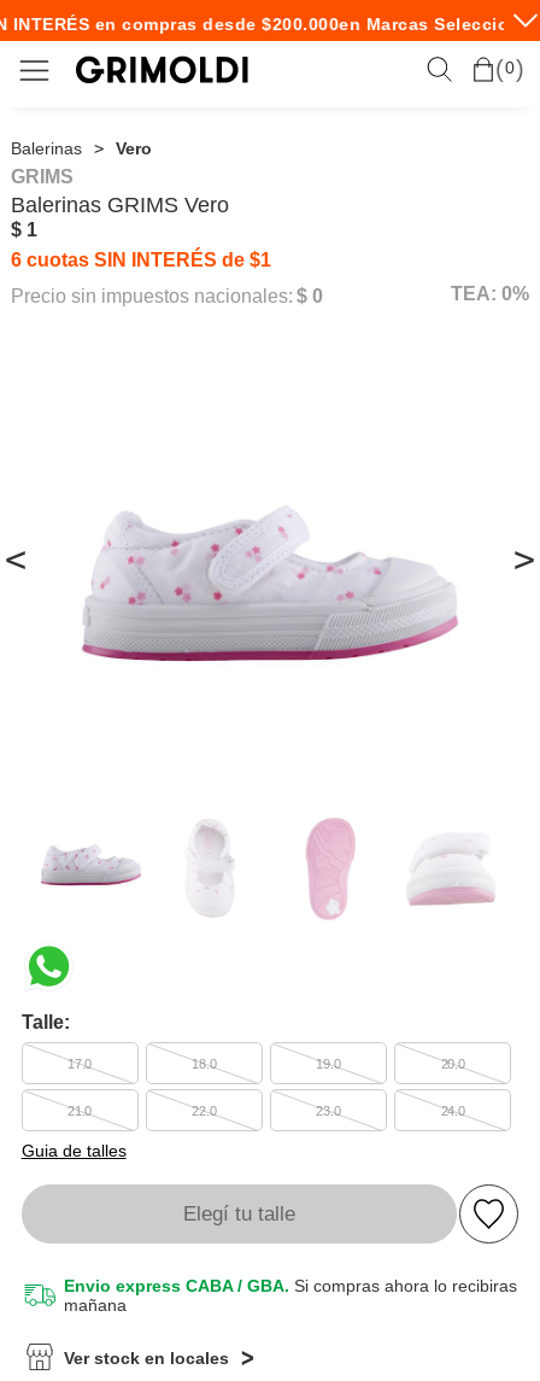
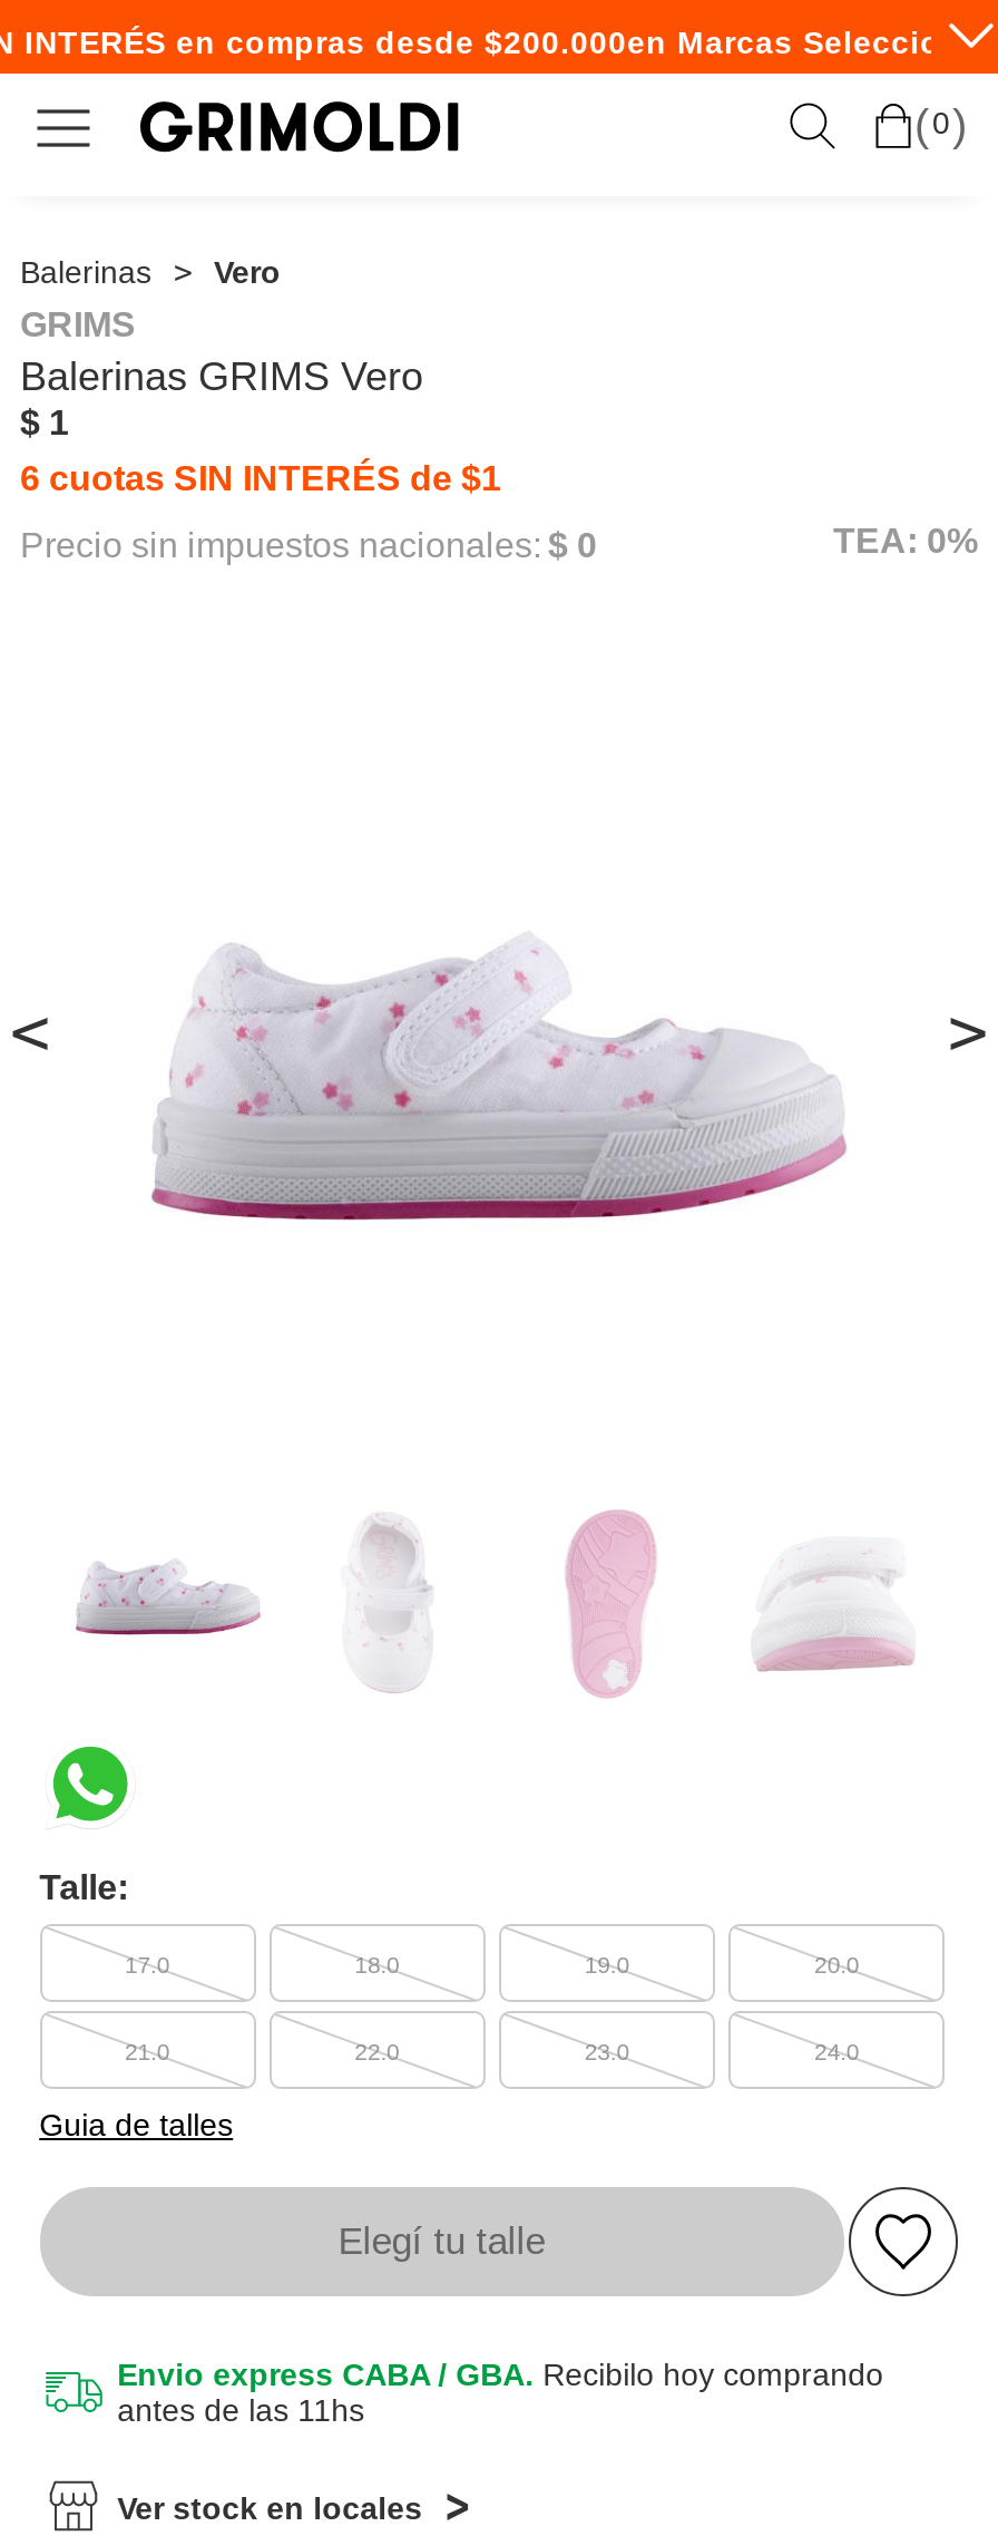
[63,1276,517,1315] Envio express CABA / GBA. Si compras ahora lo recibiras | mañana -> [117,2357,883,2428] Envio express CABA / GBA. Recibilo hoy comprando | antes de las 11hs

